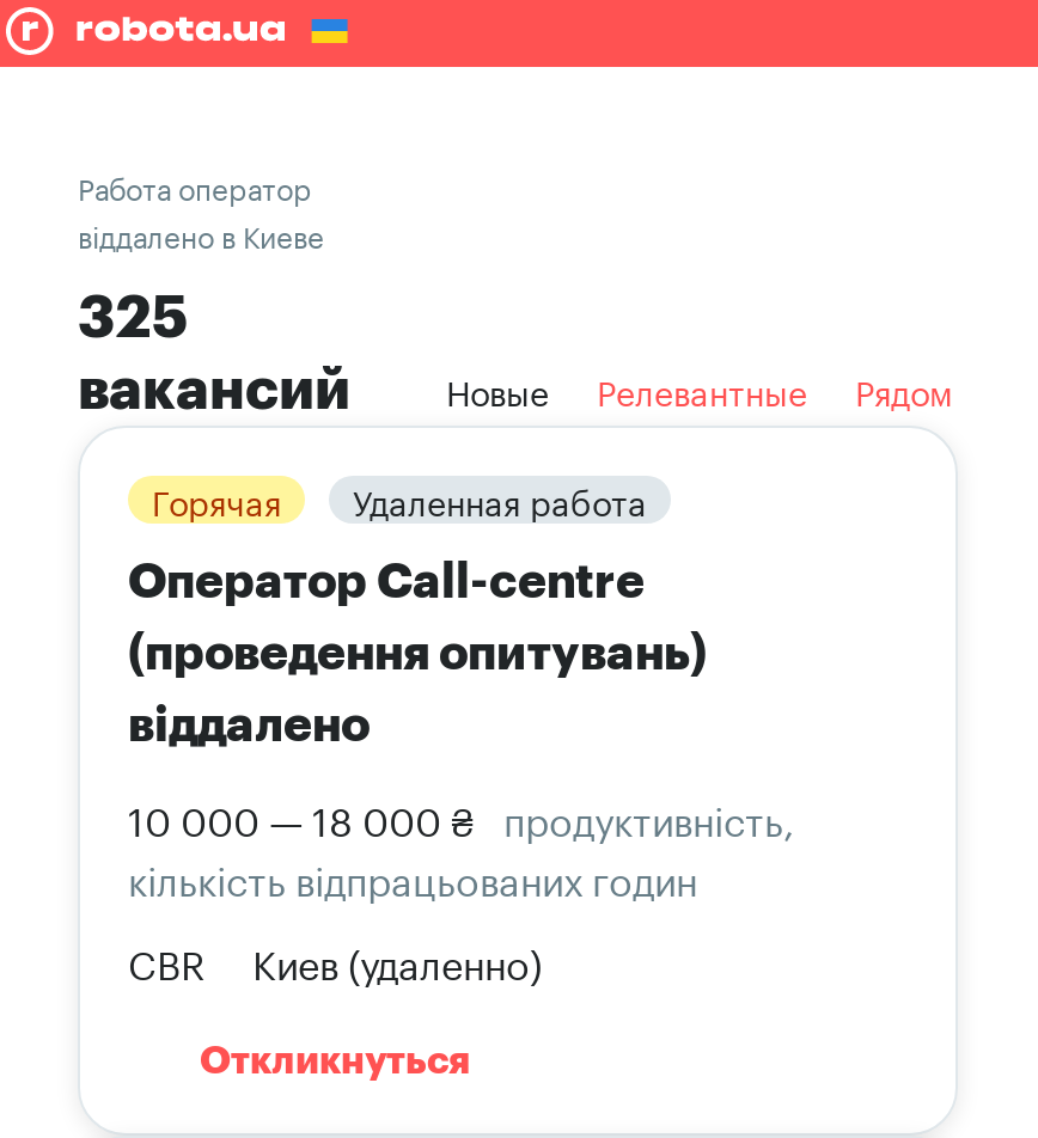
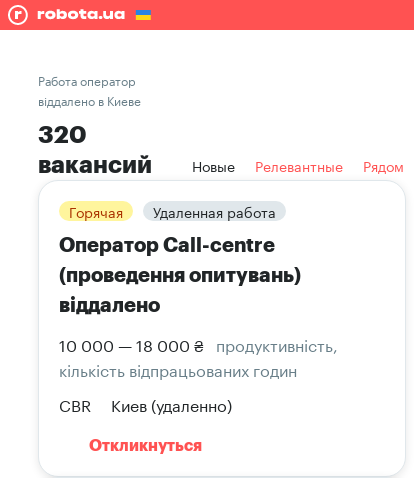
[78,289,188,347] 325 -> [38,123,87,147] 320

